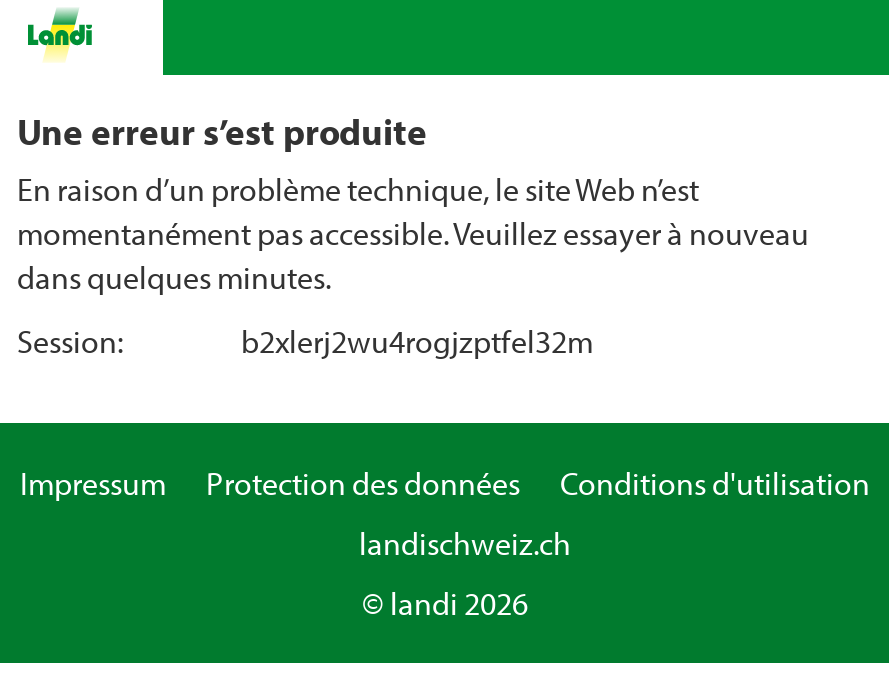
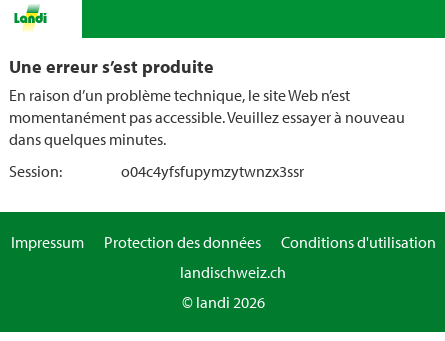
[241,321,593,361] b2xlerj2wu4rogjzptfel32m -> [121,161,304,181] o04c4yfsfupymzytwnzx3ssr

